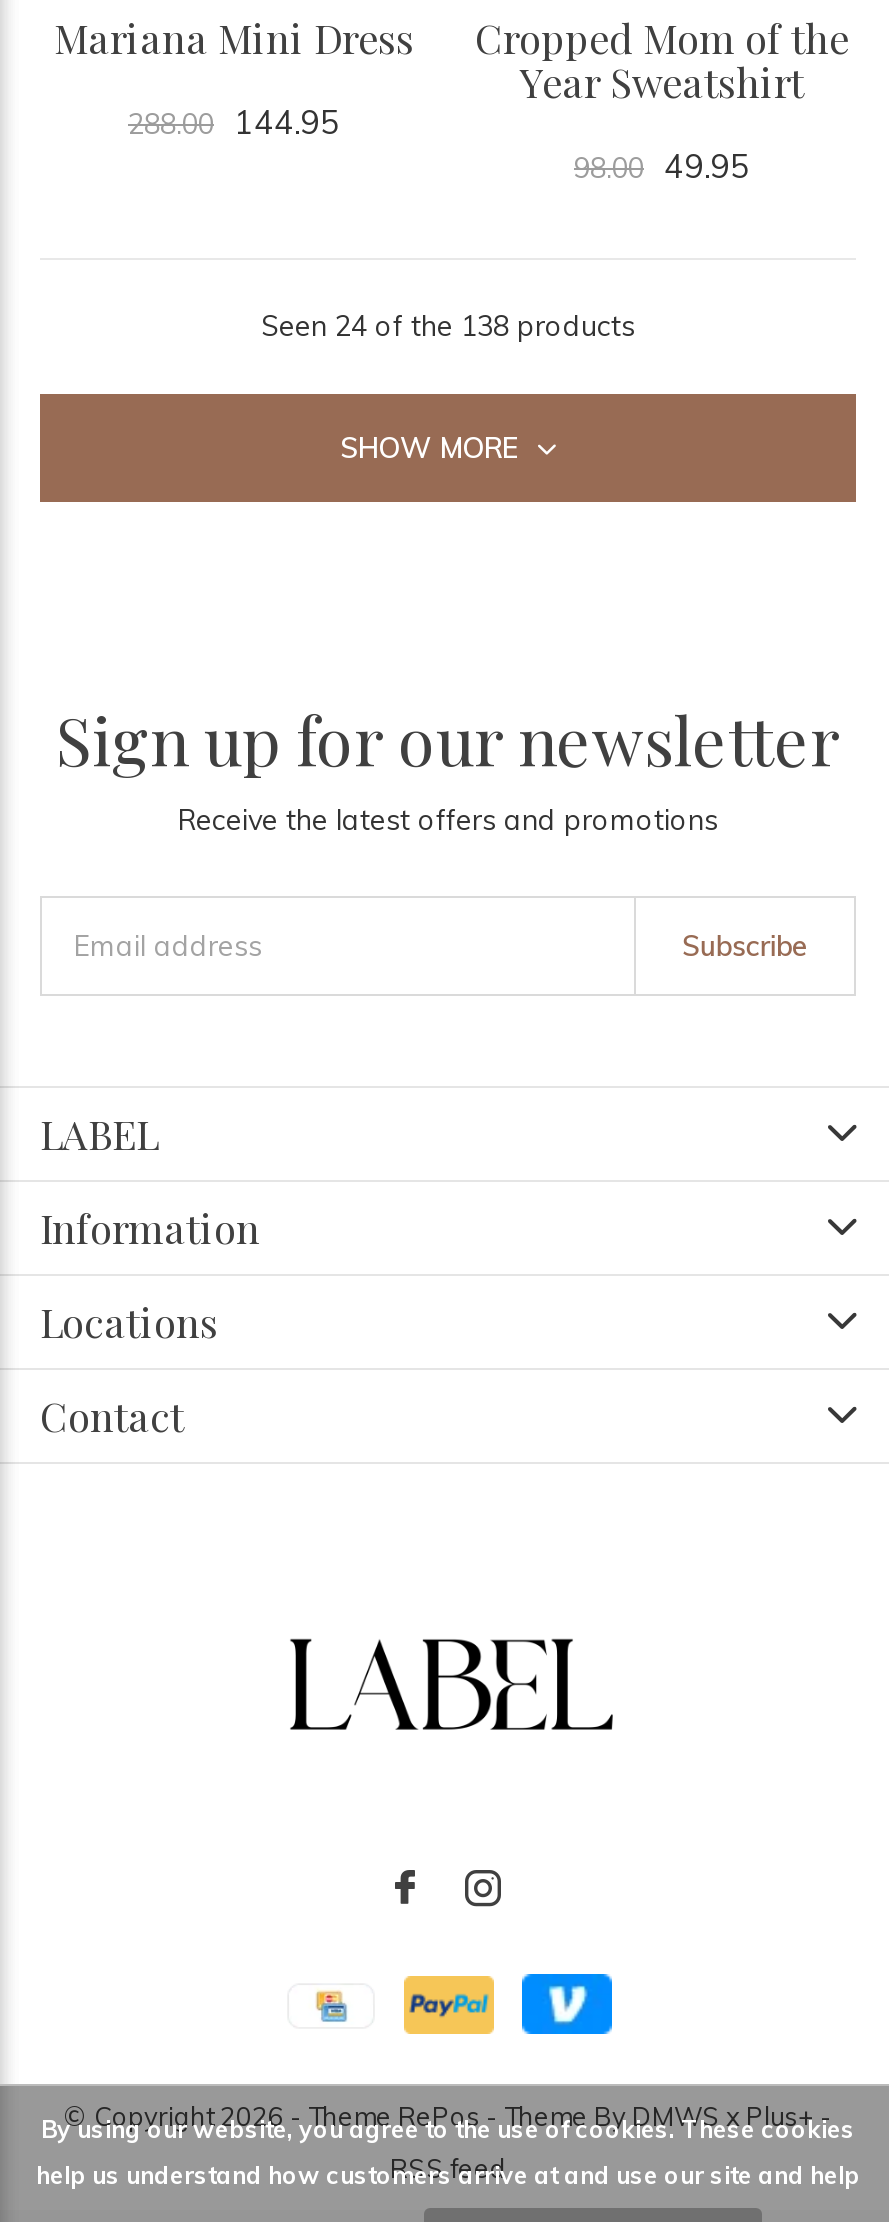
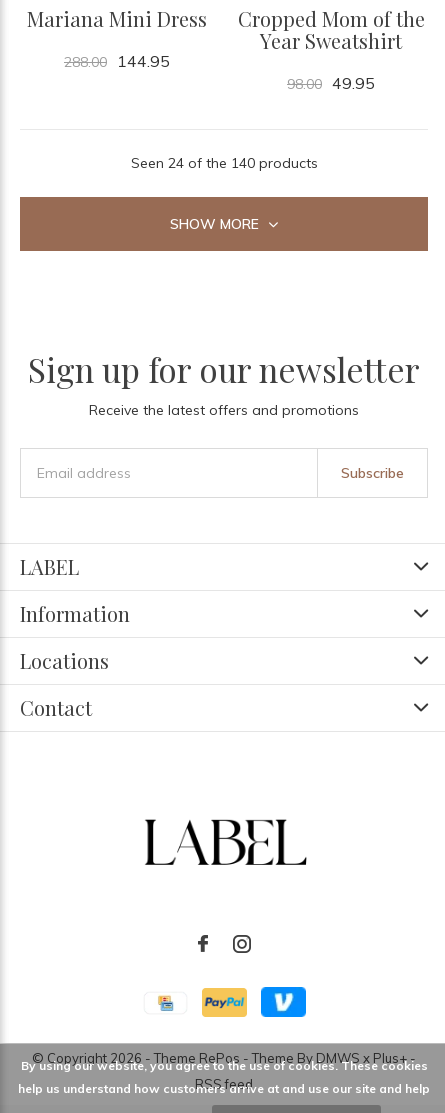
[261,307,635,343] Seen 24 of the 138 products -> [130,153,317,171] Seen 24 of the 140 products

